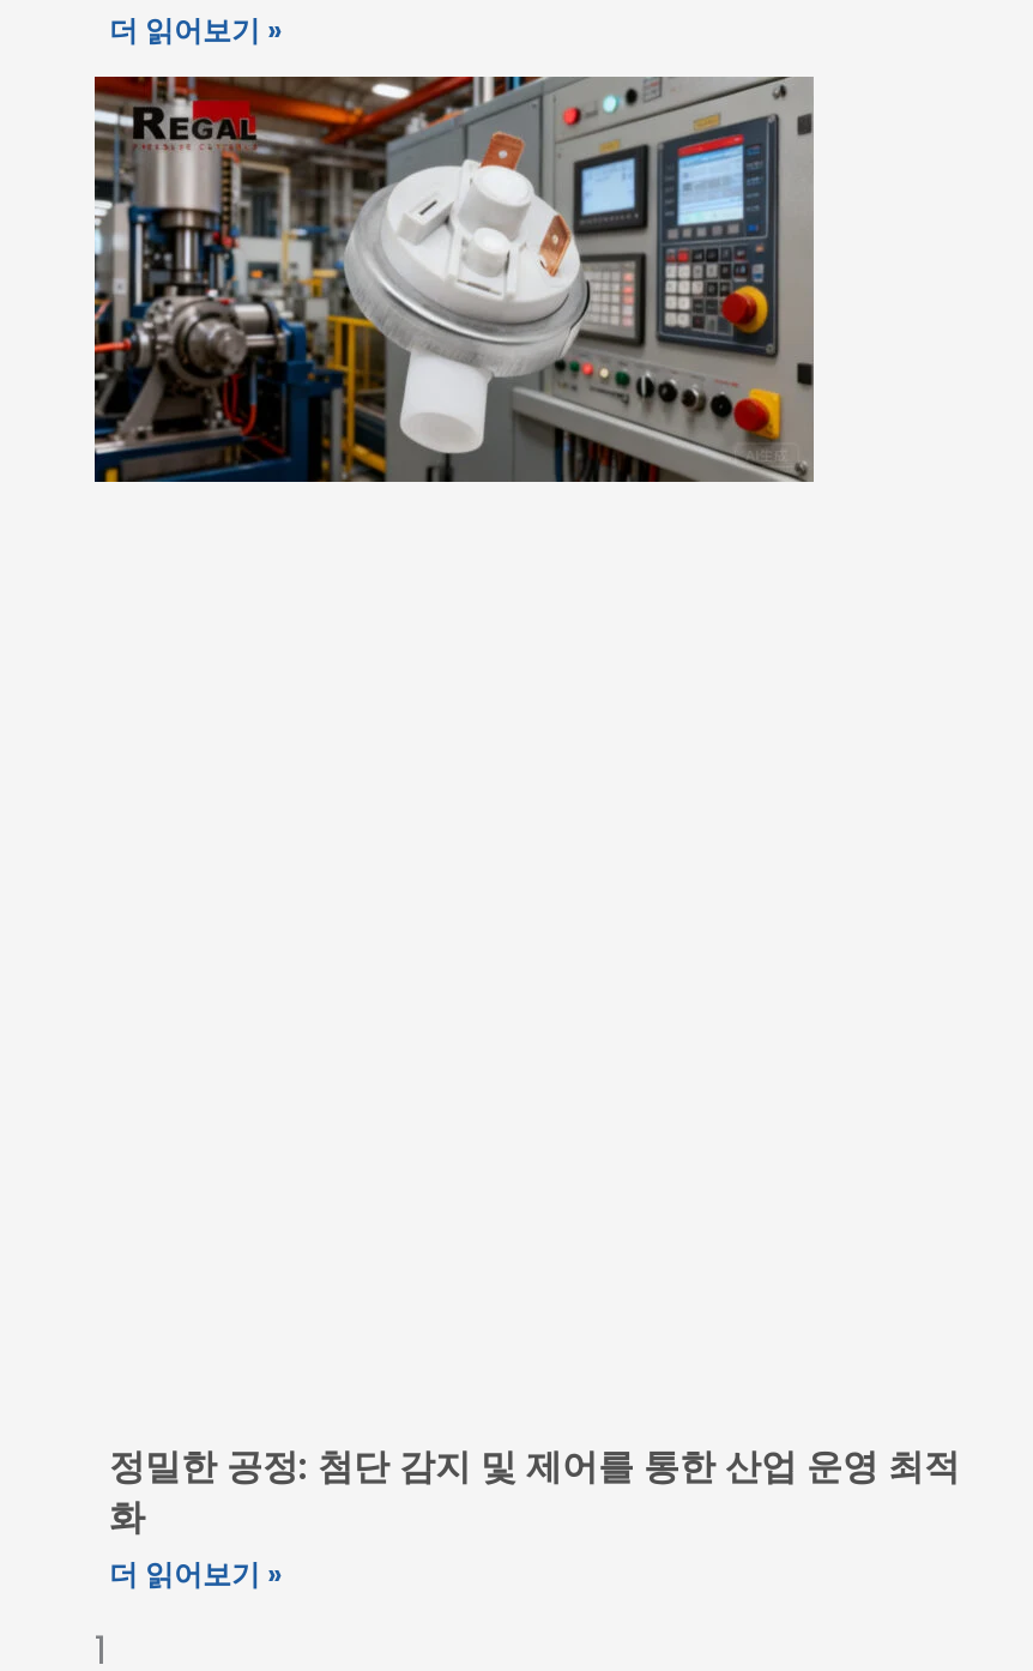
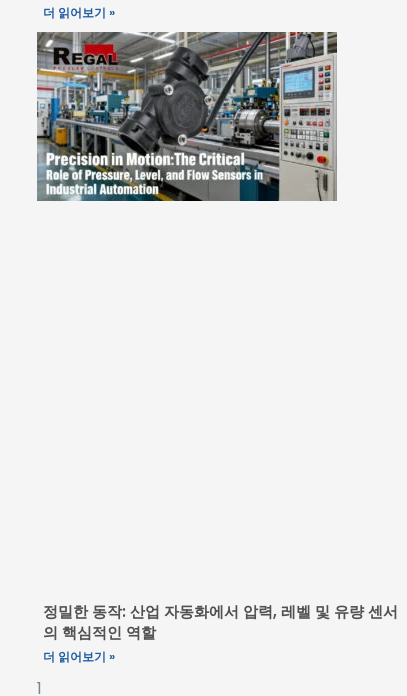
[92,74,814,484] [image] -> [36,31,337,202] [image]
[109,1441,960,1542] 정밀한 공정: 첨단 감지 및 제어를 통한 산업 운영 최적 | 화 -> [43,601,398,643] 정밀한 동작: 산업 자동화에서 압력, 레벨 및 유량 센서 | 의 핵심적인 역할

